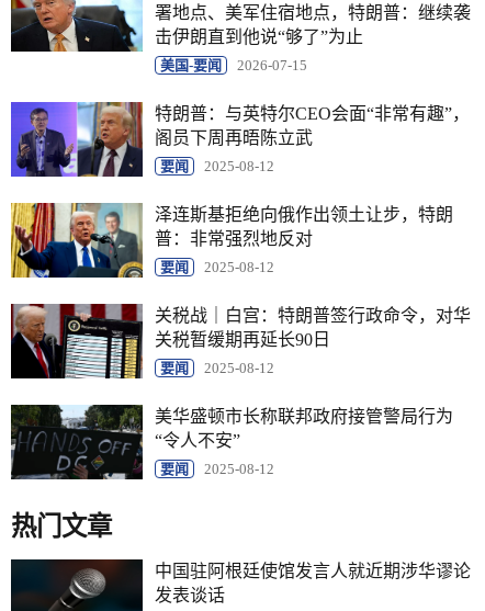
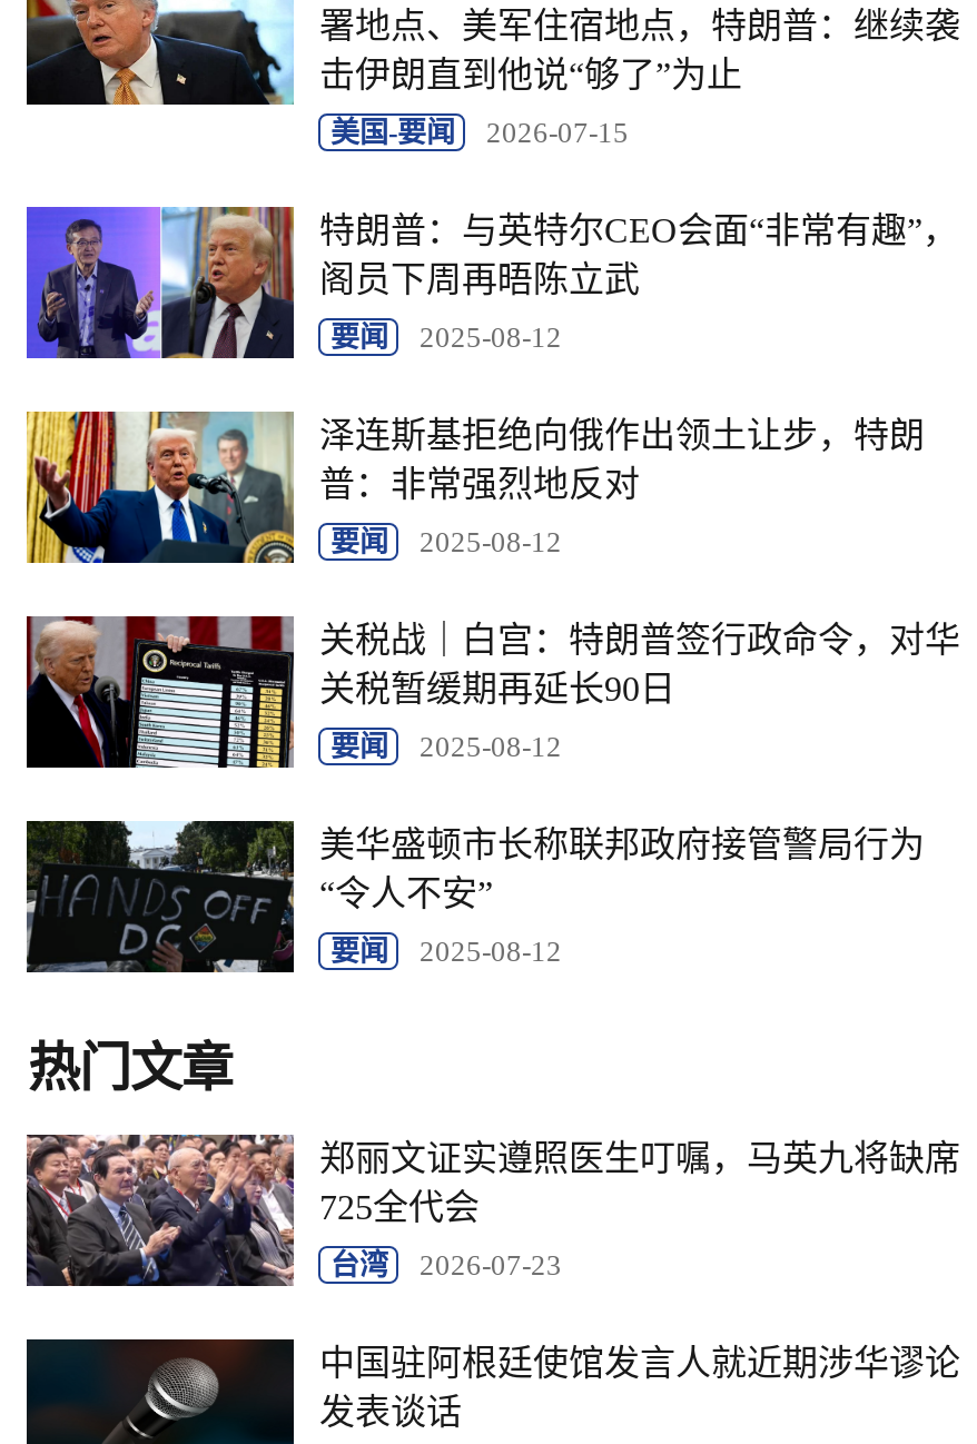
none -> [24,1133,960,1304] [image] | 郑丽文证实遵照医生叮嘱，马英九将缺席 | 725全代会 | 台湾 | 2026-07-23

